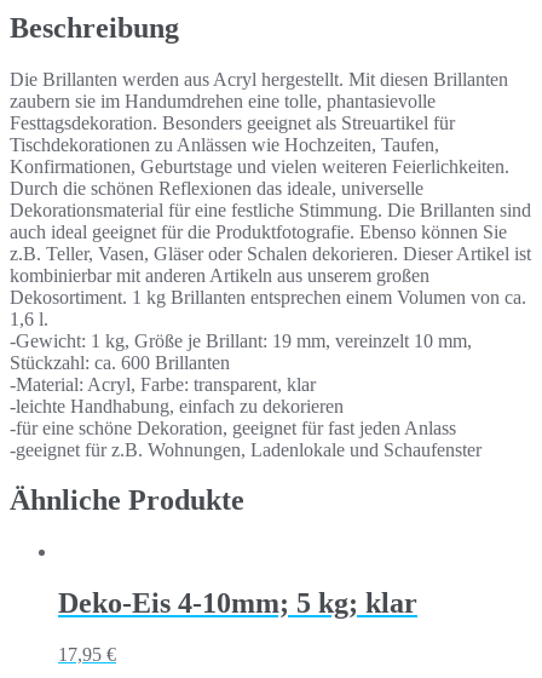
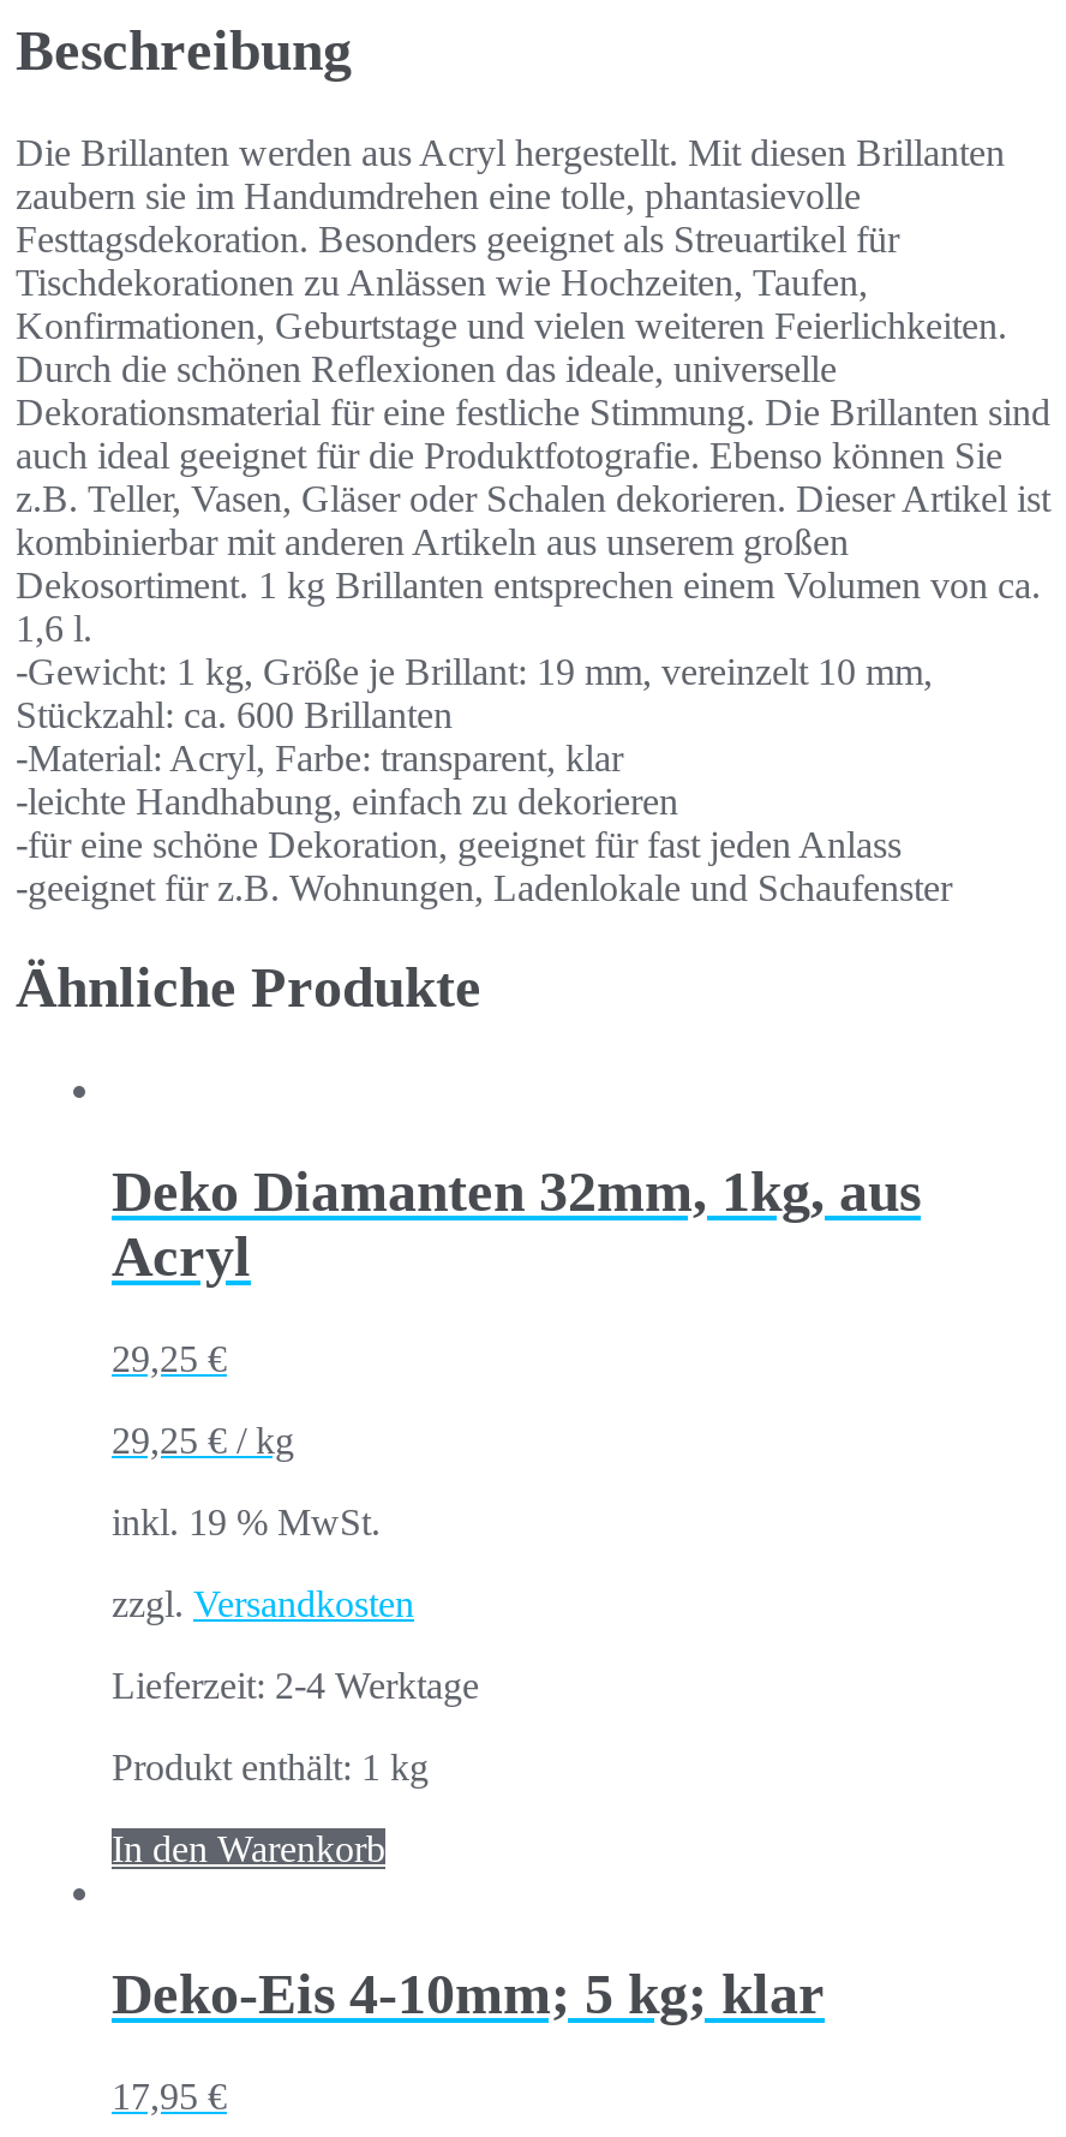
none -> [112,1161,921,1870] Deko Diamanten 32mm, 1kg, aus | Acryl | 29,25 € | 29,25 €/ kg | inkl. 19 % MwSt. | zzgl. Versandkosten | Lieferzeit: 2-4 Werktage | Produkt enthält: 1 kg | In den Warenkorb

